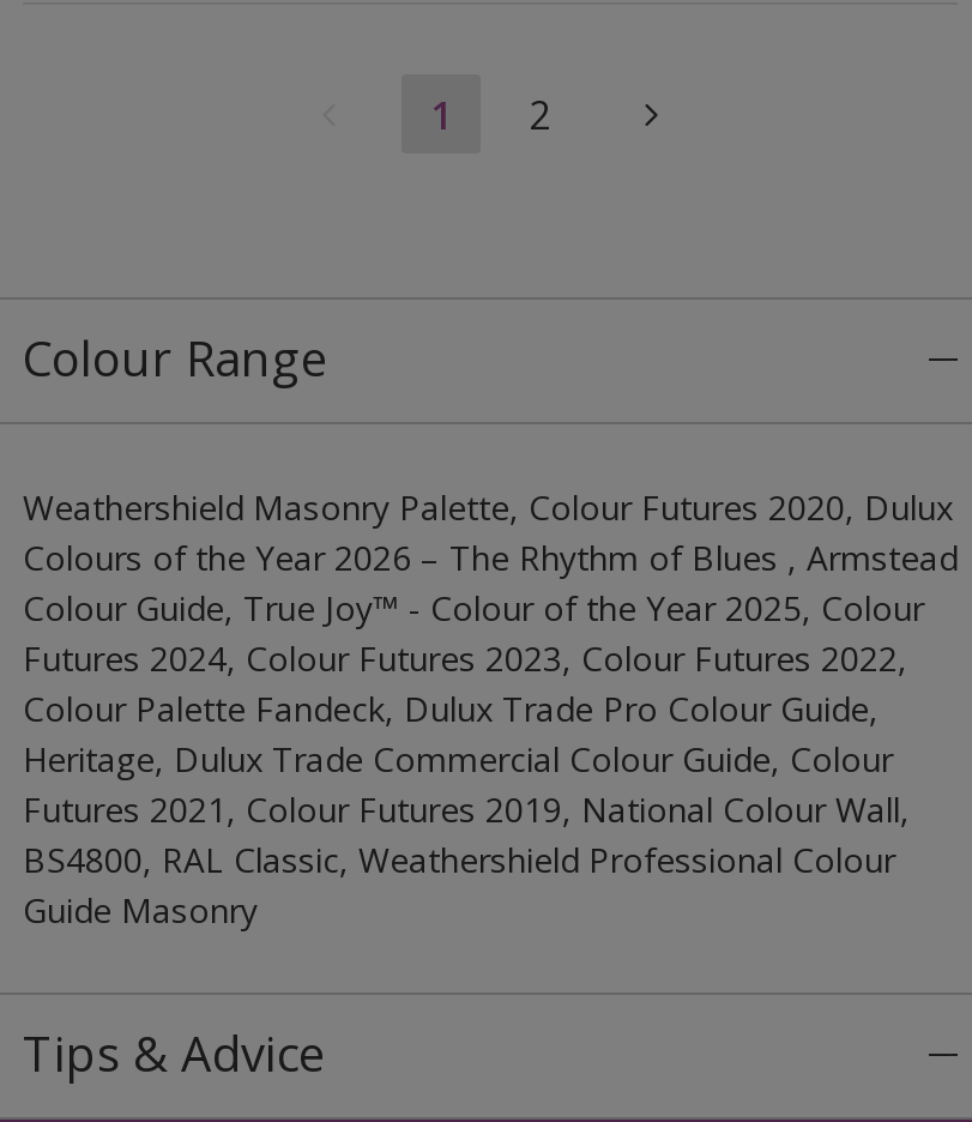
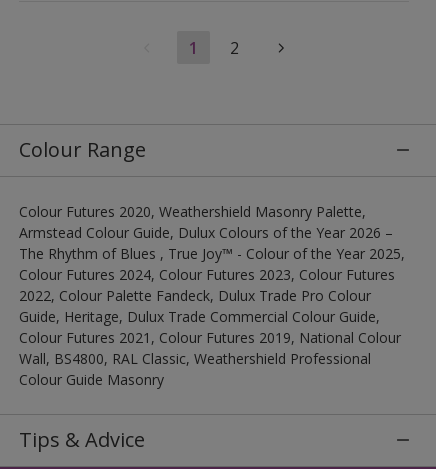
[23,484,958,932] Weathershield Masonry Palette, Colour Futures 2020, Dulux | Colours of the Year 2026 – The Rhythm of Blues , Armstead | Colour Guide, True Joy™ - Colour of the Year 2025, Colour | Futures 2024, Colour Futures 2023, Colour Futures 2022, | Colour Palette Fandeck, Dulux Trade Pro Colour Guide, | Heritage, Dulux Trade Commercial Colour Guide, Colour | Futures 2021, Colour Futures 2019, National Colour Wall, | BS4800, RAL Classic, Weathershield Professional Colour | Guide Masonry -> [19,202,405,389] Colour Futures 2020, Weathershield Masonry Palette, | Armstead Colour Guide, Dulux Colours of the Year 2026 – | The Rhythm of Blues , True Joy™ - Colour of the Year 2025, | Colour Futures 2024, Colour Futures 2023, Colour Futures | 2022, Colour Palette Fandeck, Dulux Trade Pro Colour | Guide, Heritage, Dulux Trade Commercial Colour Guide, | Colour Futures 2021, Colour Futures 2019, National Colour | Wall, BS4800, RAL Classic, Weathershield Professional | Colour Guide Masonry

